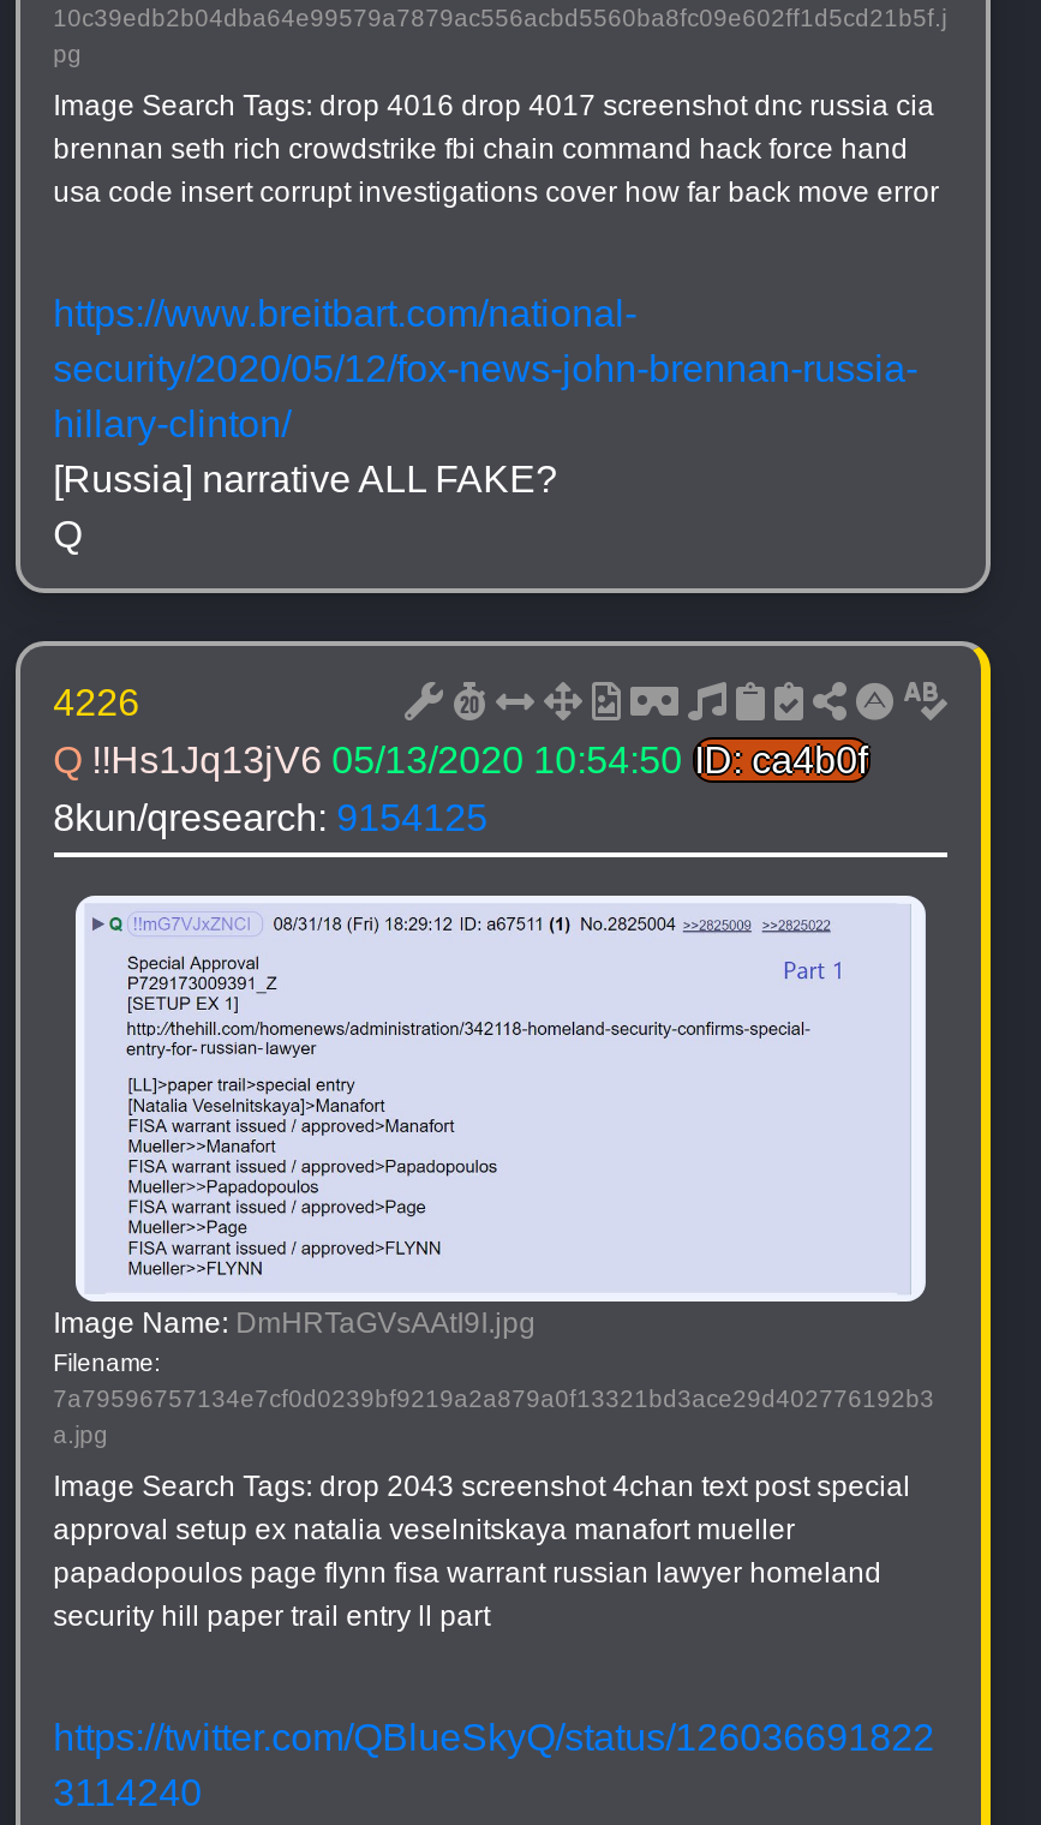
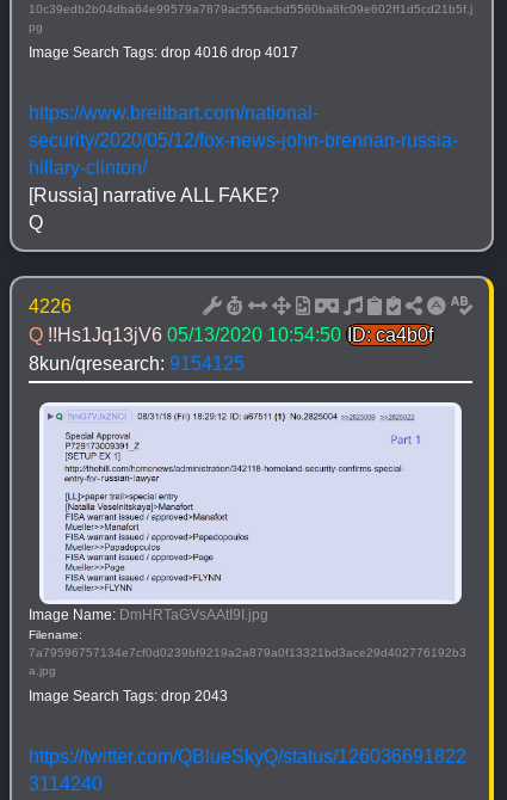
[53,89,939,209] Image Search Tags: drop 4016 drop 4017 screenshot dnc russia cia | brennan seth rich crowdstrike fbi chain command hack force hand | usa code insert corrupt investigations cover how far back move error -> [28,44,298,61] Image Search Tags: drop 4016 drop 4017
[53,1470,910,1634] Image Search Tags: drop 2043 screenshot 4chan text post special | approval setup ex natalia veselnitskaya manafort mueller | papadopoulos page flynn fisa warrant russian lawyer homeland | security hill paper trail entry ll part -> [28,688,227,705] Image Search Tags: drop 2043

